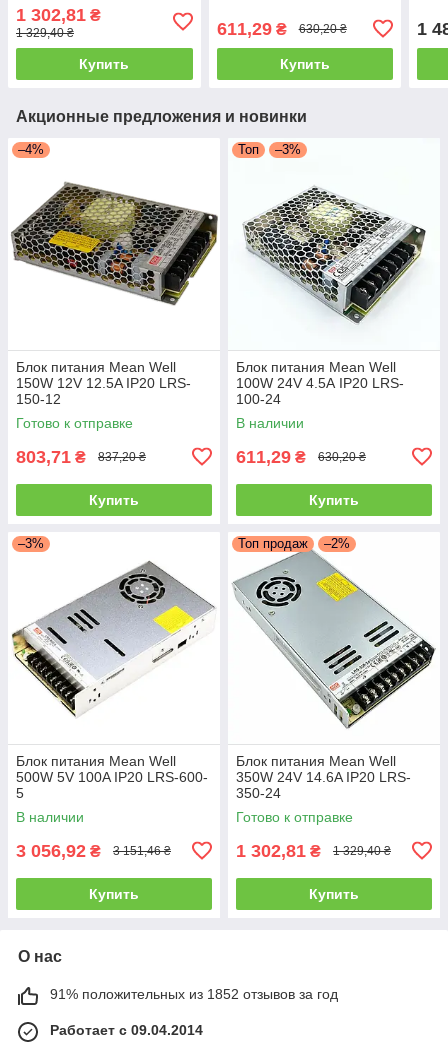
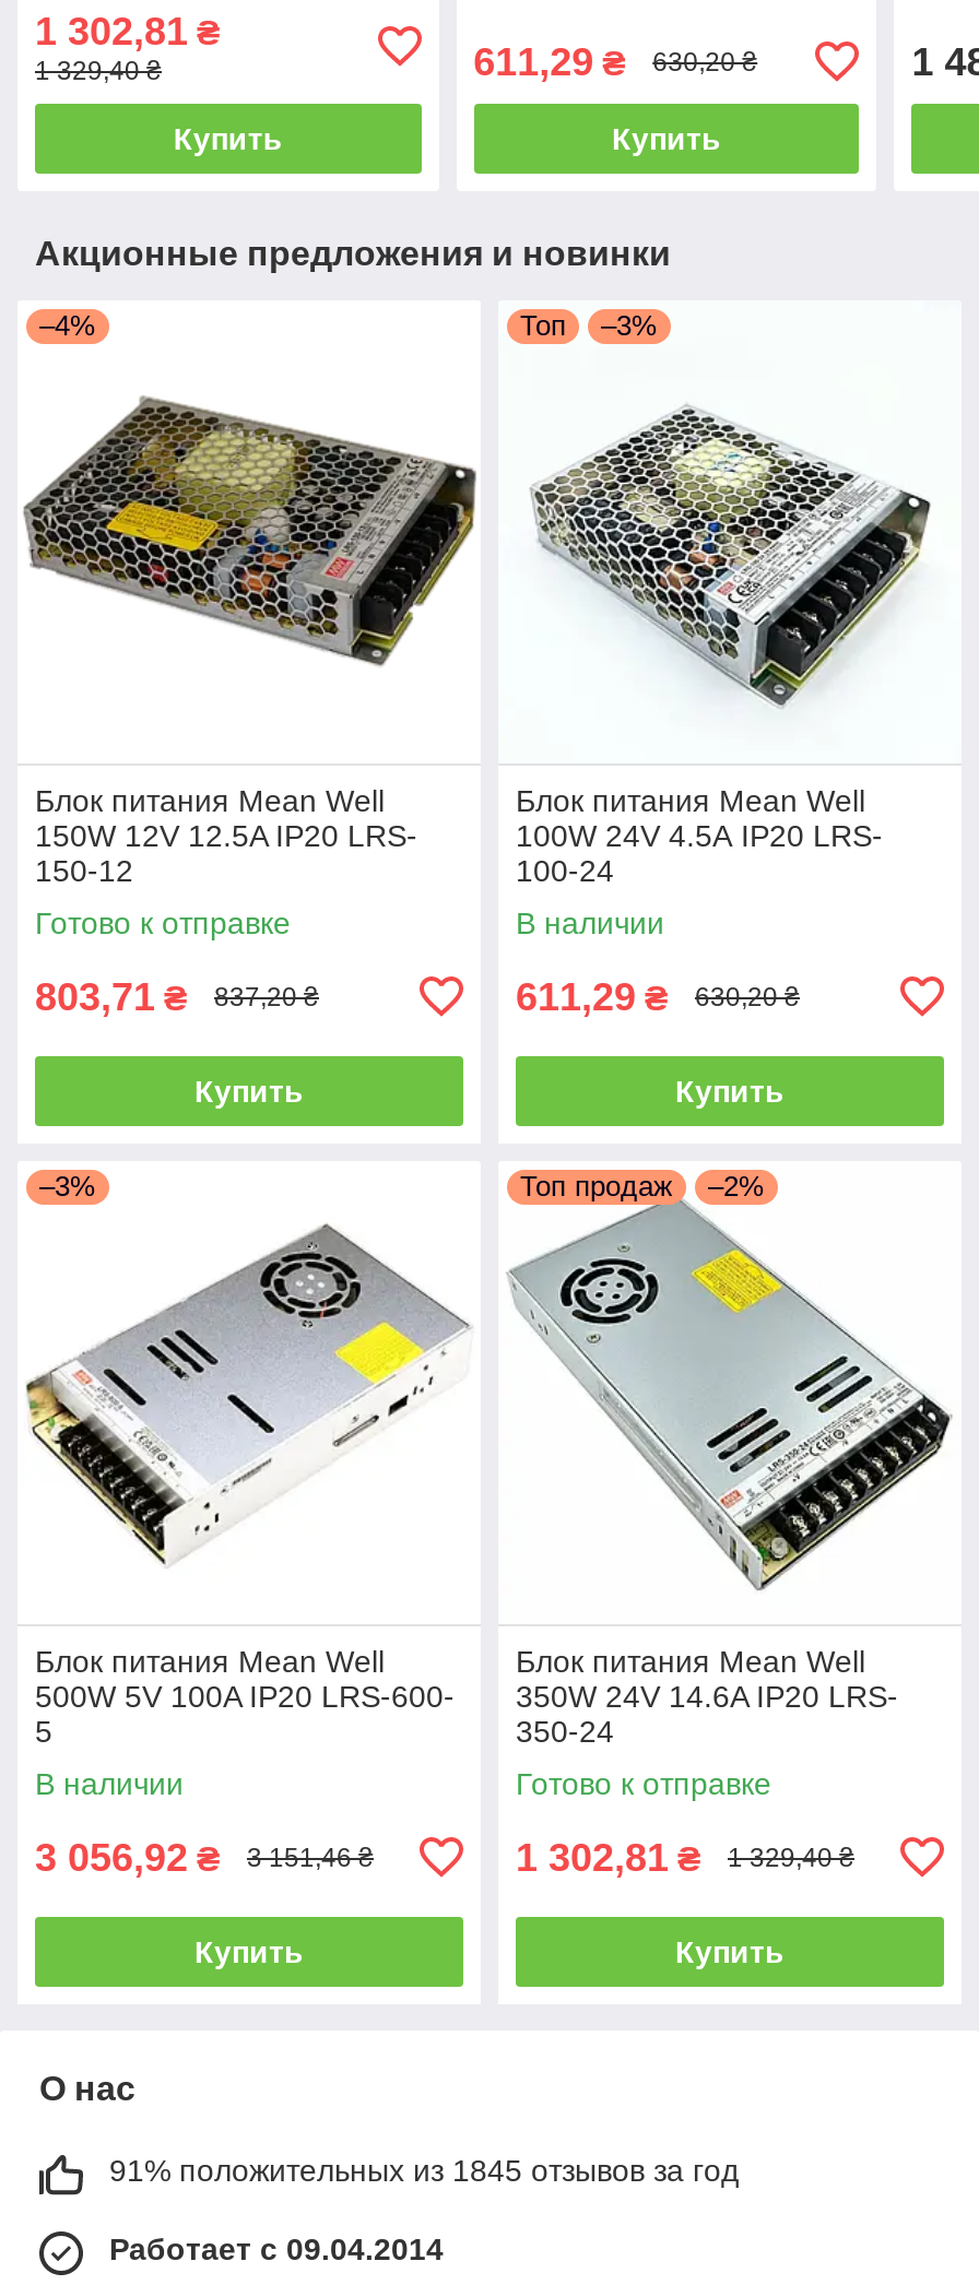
[50,986,338,1002] 91% положительных из 1852 отзывов за год -> [109,2152,739,2187] 91% положительных из 1845 отзывов за год

